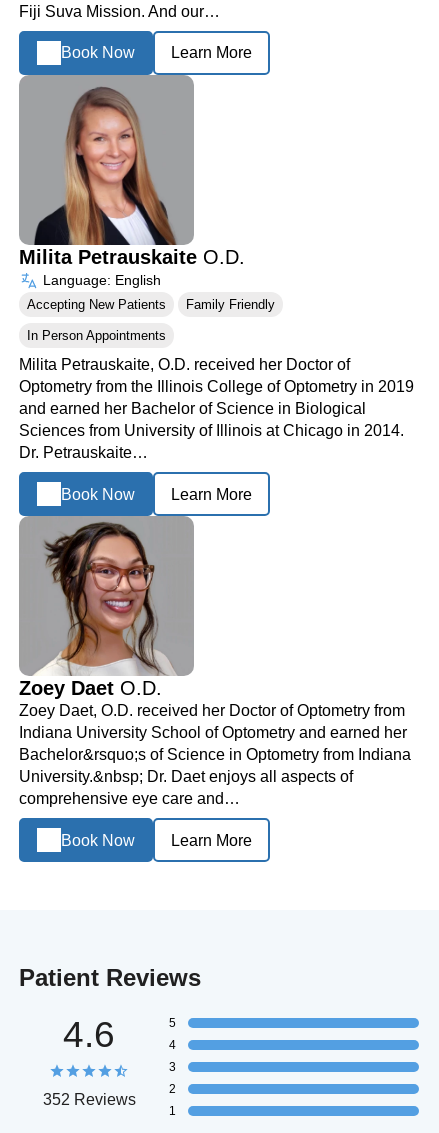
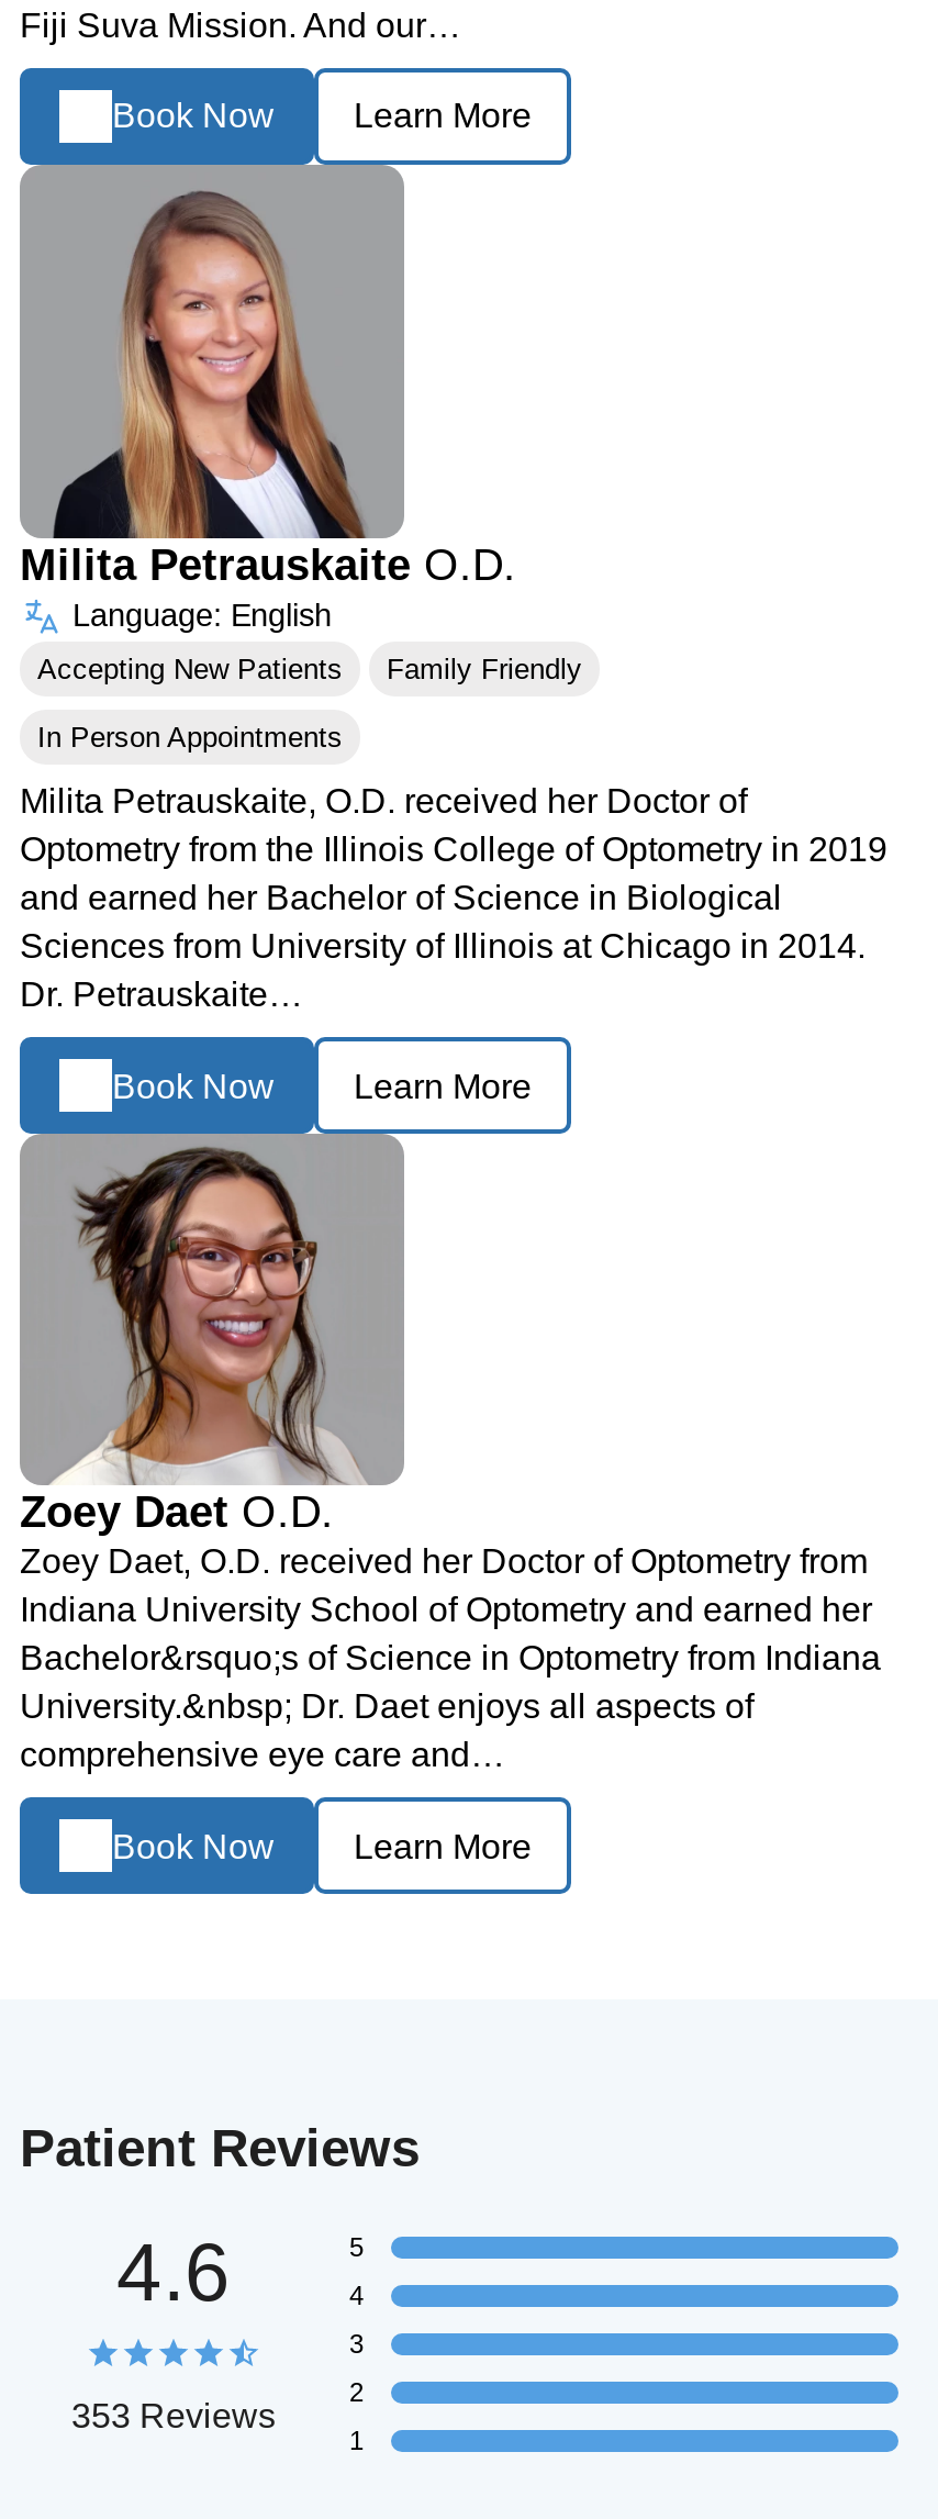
[42,1091,135,1108] 352 Reviews -> [71,2397,276,2435] 353 Reviews

